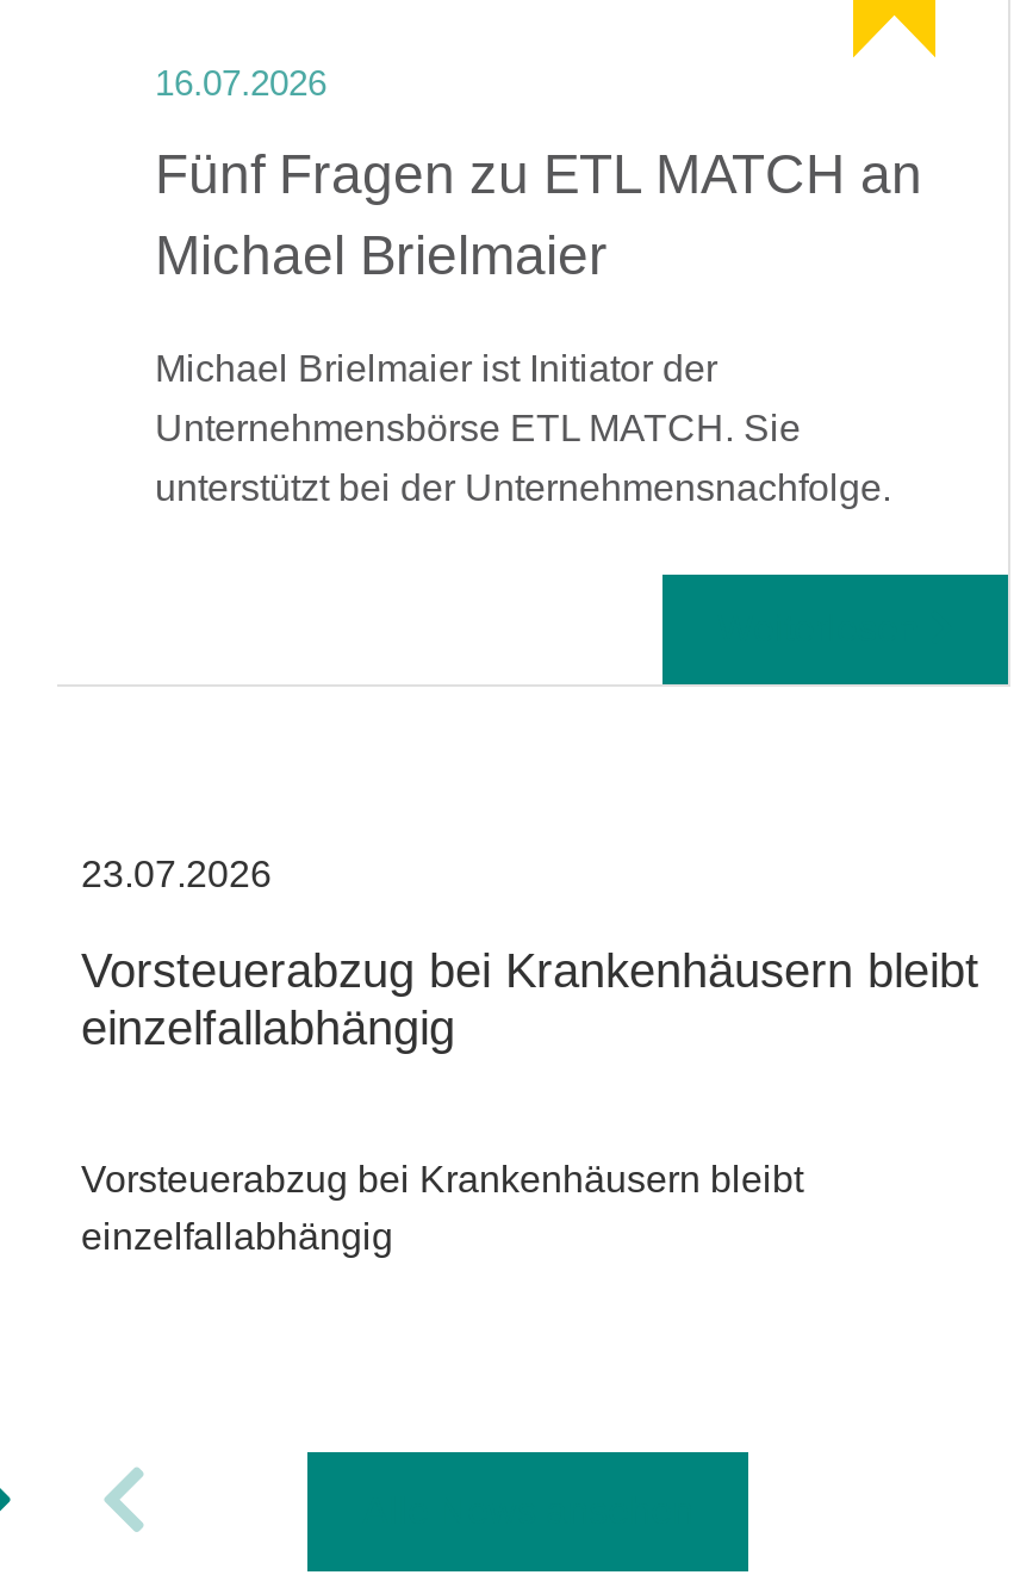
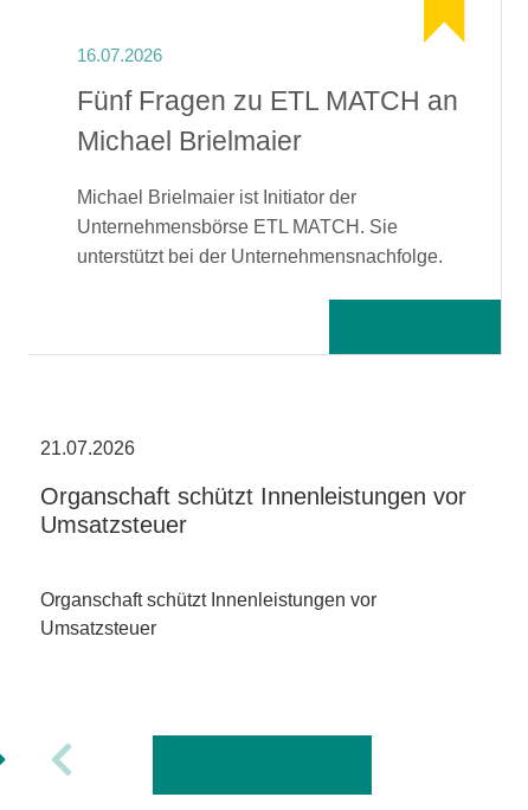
[81,854,272,894] 23.07.2026 -> [40,438,135,458] 21.07.2026
[81,944,979,1054] Vorsteuerabzug bei Krankenhäusern bleibt | einzelfallabhängig -> [40,483,466,538] Organschaft schützt Innenleistungen vor | Umsatzsteuer
[81,1159,803,1257] Vorsteuerabzug bei Krankenhäusern bleibt | einzelfallabhängig -> [40,590,376,638] Organschaft schützt Innenleistungen vor | Umsatzsteuer

